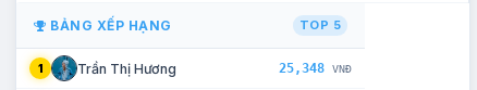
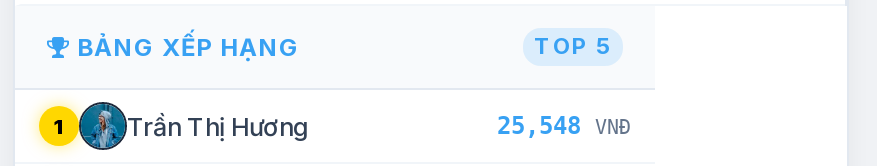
[279,60,352,75] 25,348 VNĐ -> [497,111,631,139] 25,548 VNĐ

